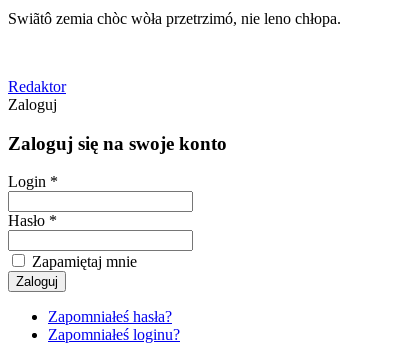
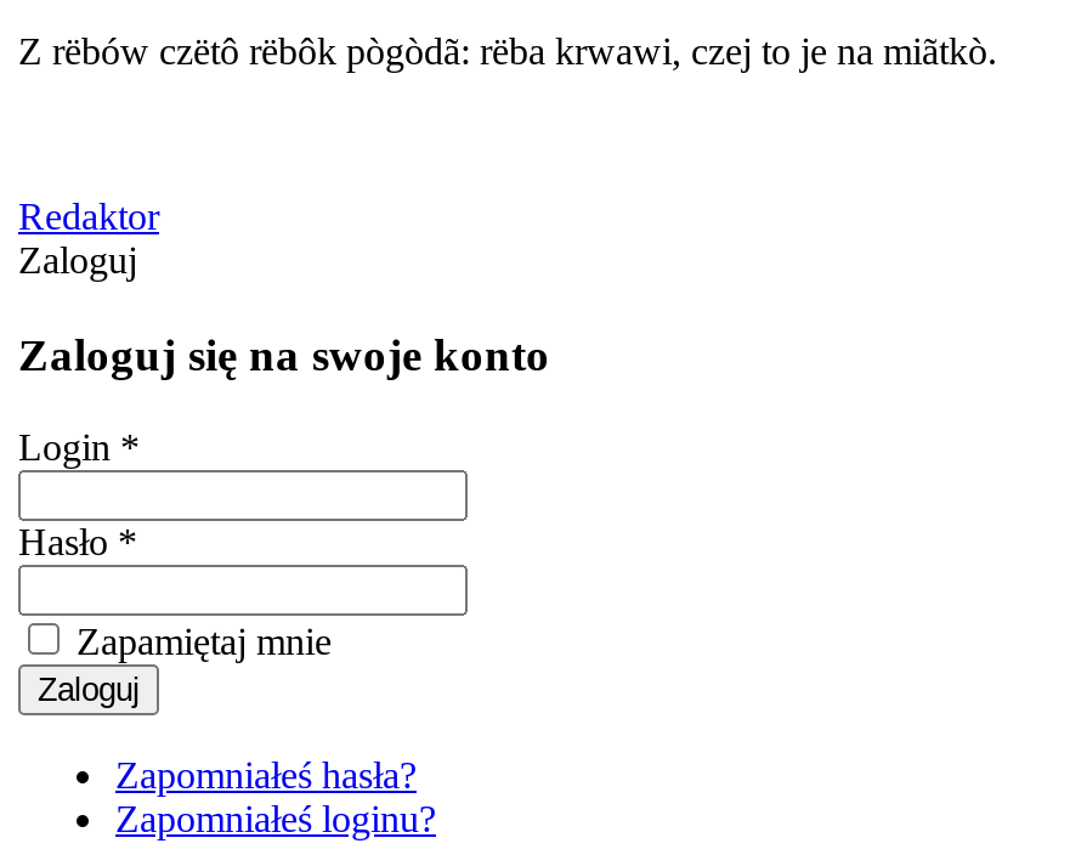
[8,10,341,27] Swiãtô zemia chòc wòła przetrzimó, nie leno chłopa. -> [18,30,997,72] Z rëbów czëtô rëbôk pògòdã: rëba krwawi, czej to je na miãtkò.

